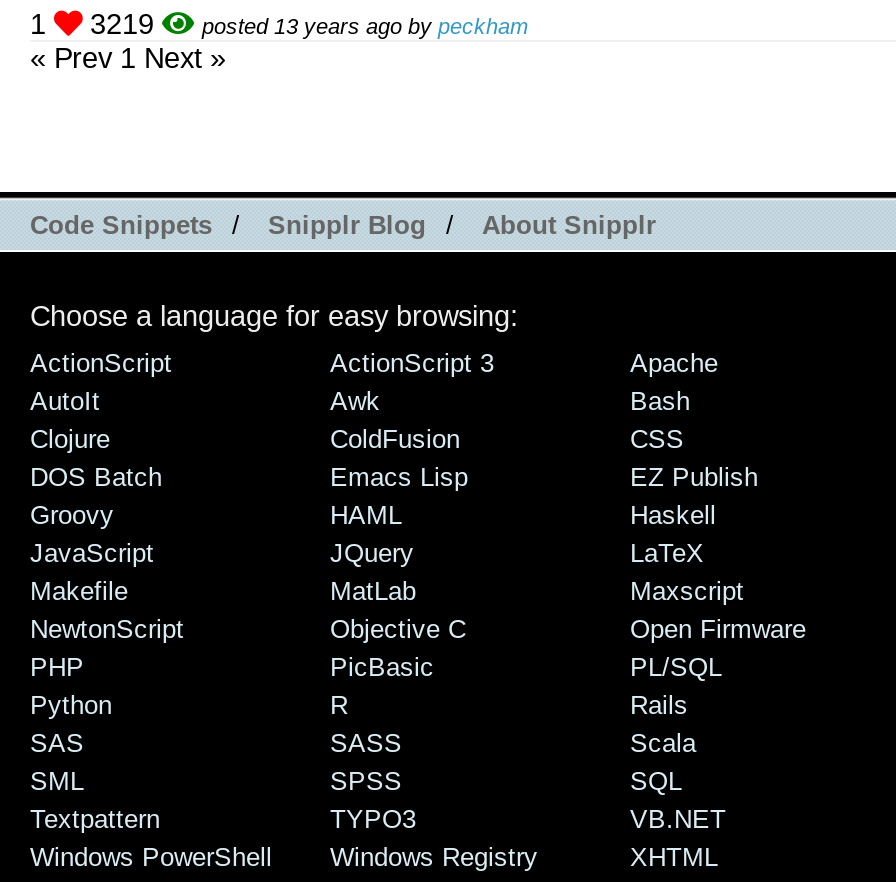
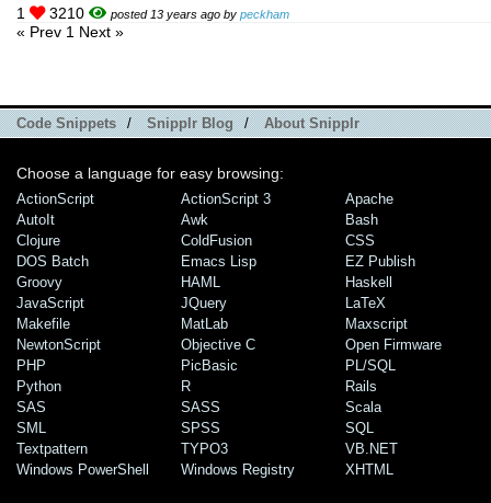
[30,7,528,39] 1 3219 posted 13 years ago by peckham -> [16,4,289,21] 1 3210 posted 13 years ago by peckham

